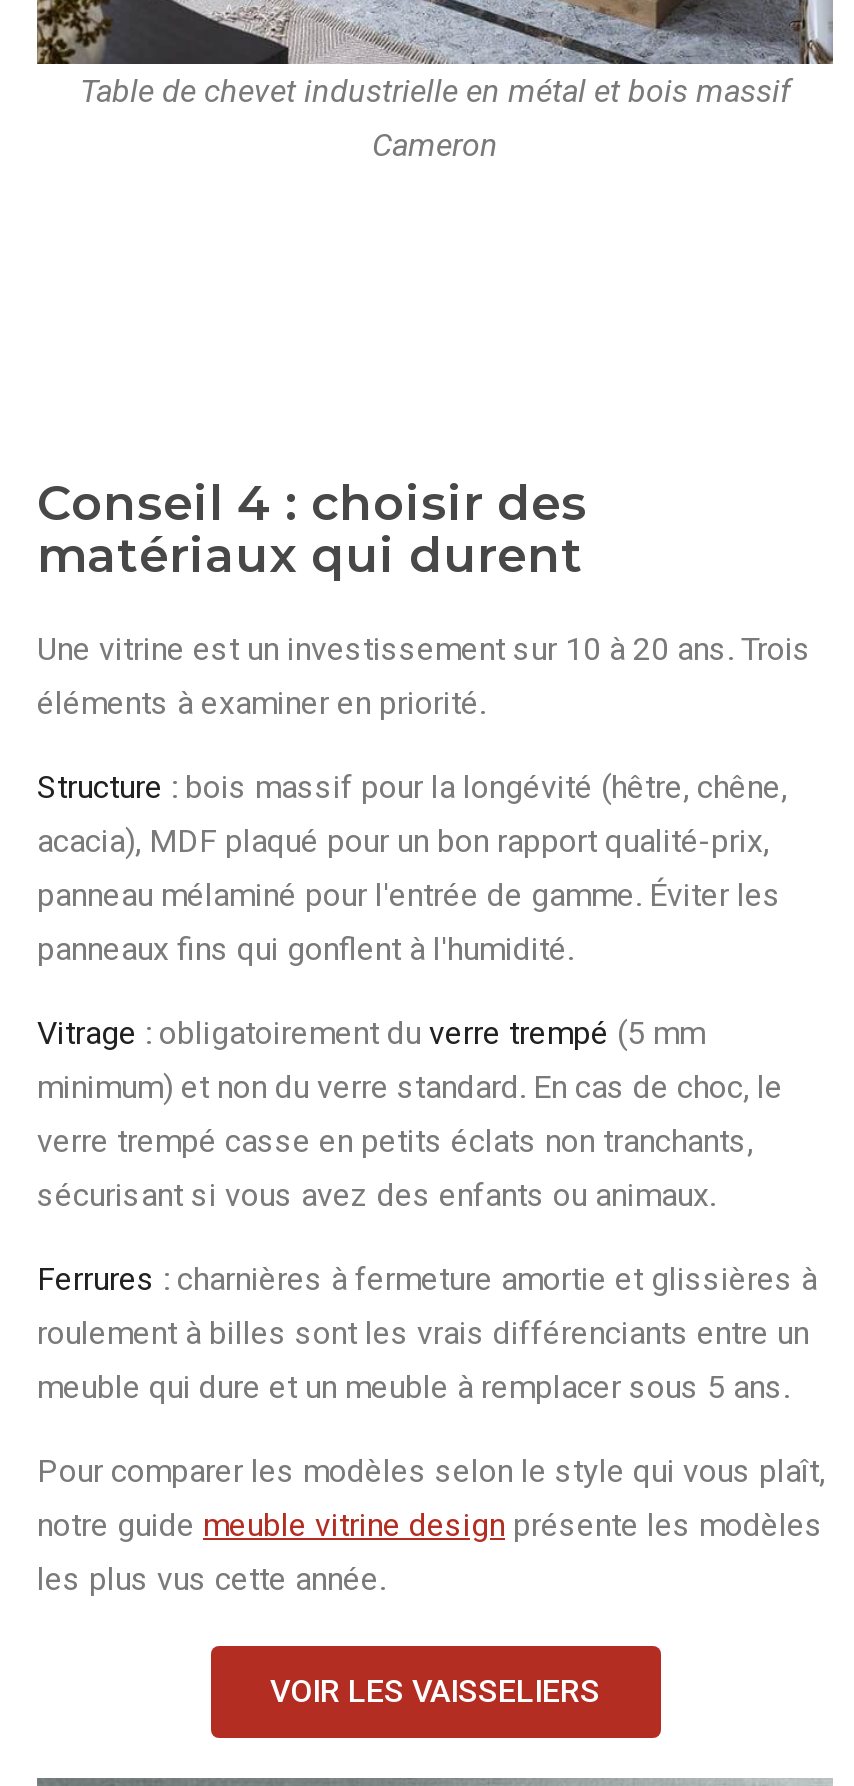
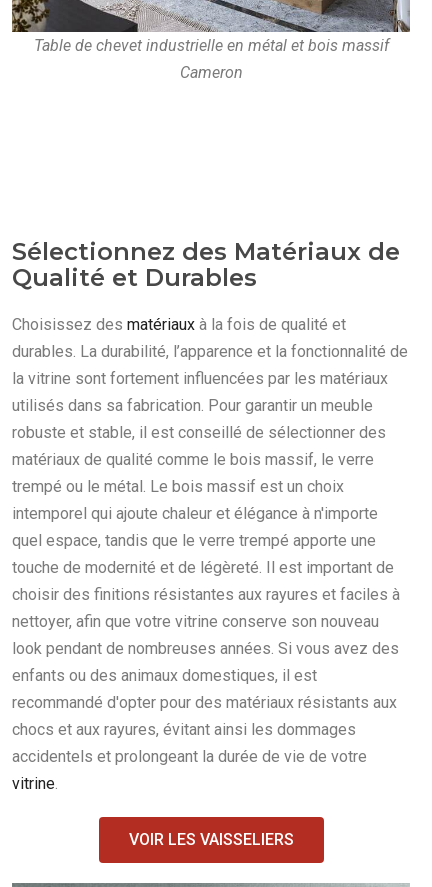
[37,474,825,1598] Conseil 4 : choisir des | matériaux qui durent | Une vitrine est un investissement sur 10 à 20 ans. Trois | éléments à examiner en priorité. | Structure: bois massif pour la longévité (hêtre, chêne, | acacia), MDF plaqué pour un bon rapport qualité-prix, | panneau mélaminé pour l'entrée de gamme. Éviter les | panneaux fins qui gonflent à l'humidité. | Vitrage: obligatoirement du verre trempé (5 mm | minimum) et non du verre standard. En cas de choc, le | verre trempé casse en petits éclats non tranchants, | sécurisant si vous avez des enfants ou animaux. | Ferrures: charnières à fermeture amortie et glissières à | roulement à billes sont les vrais différenciants entre un | meuble qui dure et un meuble à remplacer sous 5 ans. | Pour comparer les modèles selon le style qui vous plaît, | notre guide meuble vitrine design présente les modèles | les plus vus cette année. -> [12,237,408,793] Sélectionnez des Matériaux de | Qualité et Durables | Choisissez des matériaux à la fois de qualité et | durables. La durabilité, l’apparence et la fonctionnalité de | la vitrine sont fortement influencées par les matériaux | utilisés dans sa fabrication. Pour garantir un meuble | robuste et stable, il est conseillé de sélectionner des | matériaux de qualité comme le bois massif, le verre | trempé ou le métal. Le bois massif est un choix | intemporel qui ajoute chaleur et élégance à n'importe | quel espace, tandis que le verre trempé apporte une | touche de modernité et de légèreté. Il est important de | choisir des finitions résistantes aux rayures et faciles à | nettoyer, afin que votre vitrine conserve son nouveau | look pendant de nombreuses années. Si vous avez des | enfants ou des animaux domestiques, il est | recommandé d'opter pour des matériaux résistants aux | chocs et aux rayures, évitant ainsi les dommages | accidentels et prolongeant la durée de vie de votre | vitrine.

